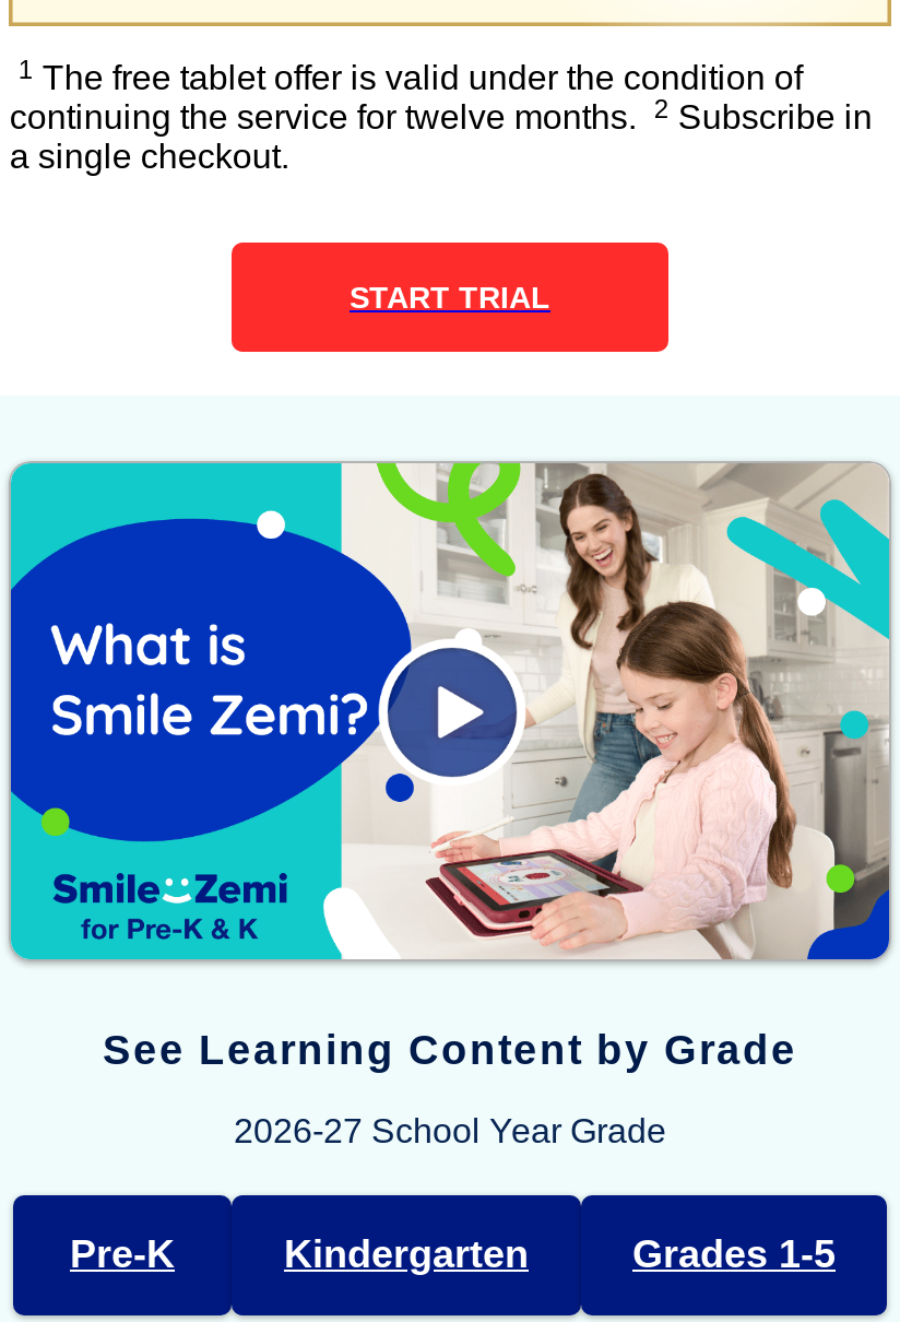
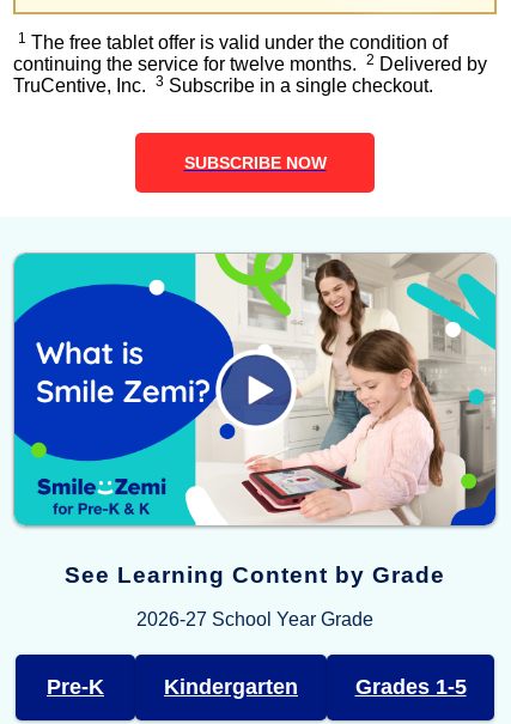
[10,95,872,175] continuing the service for twelve months. 2 Subscribe in | a single checkout. -> [14,52,488,96] continuing the service for twelve months. 2 Delivered by | TruCentive, Inc. 3 Subscribe in a single checkout.
[350,280,550,315] START TRIAL -> [184,153,326,173] SUBSCRIBE NOW

